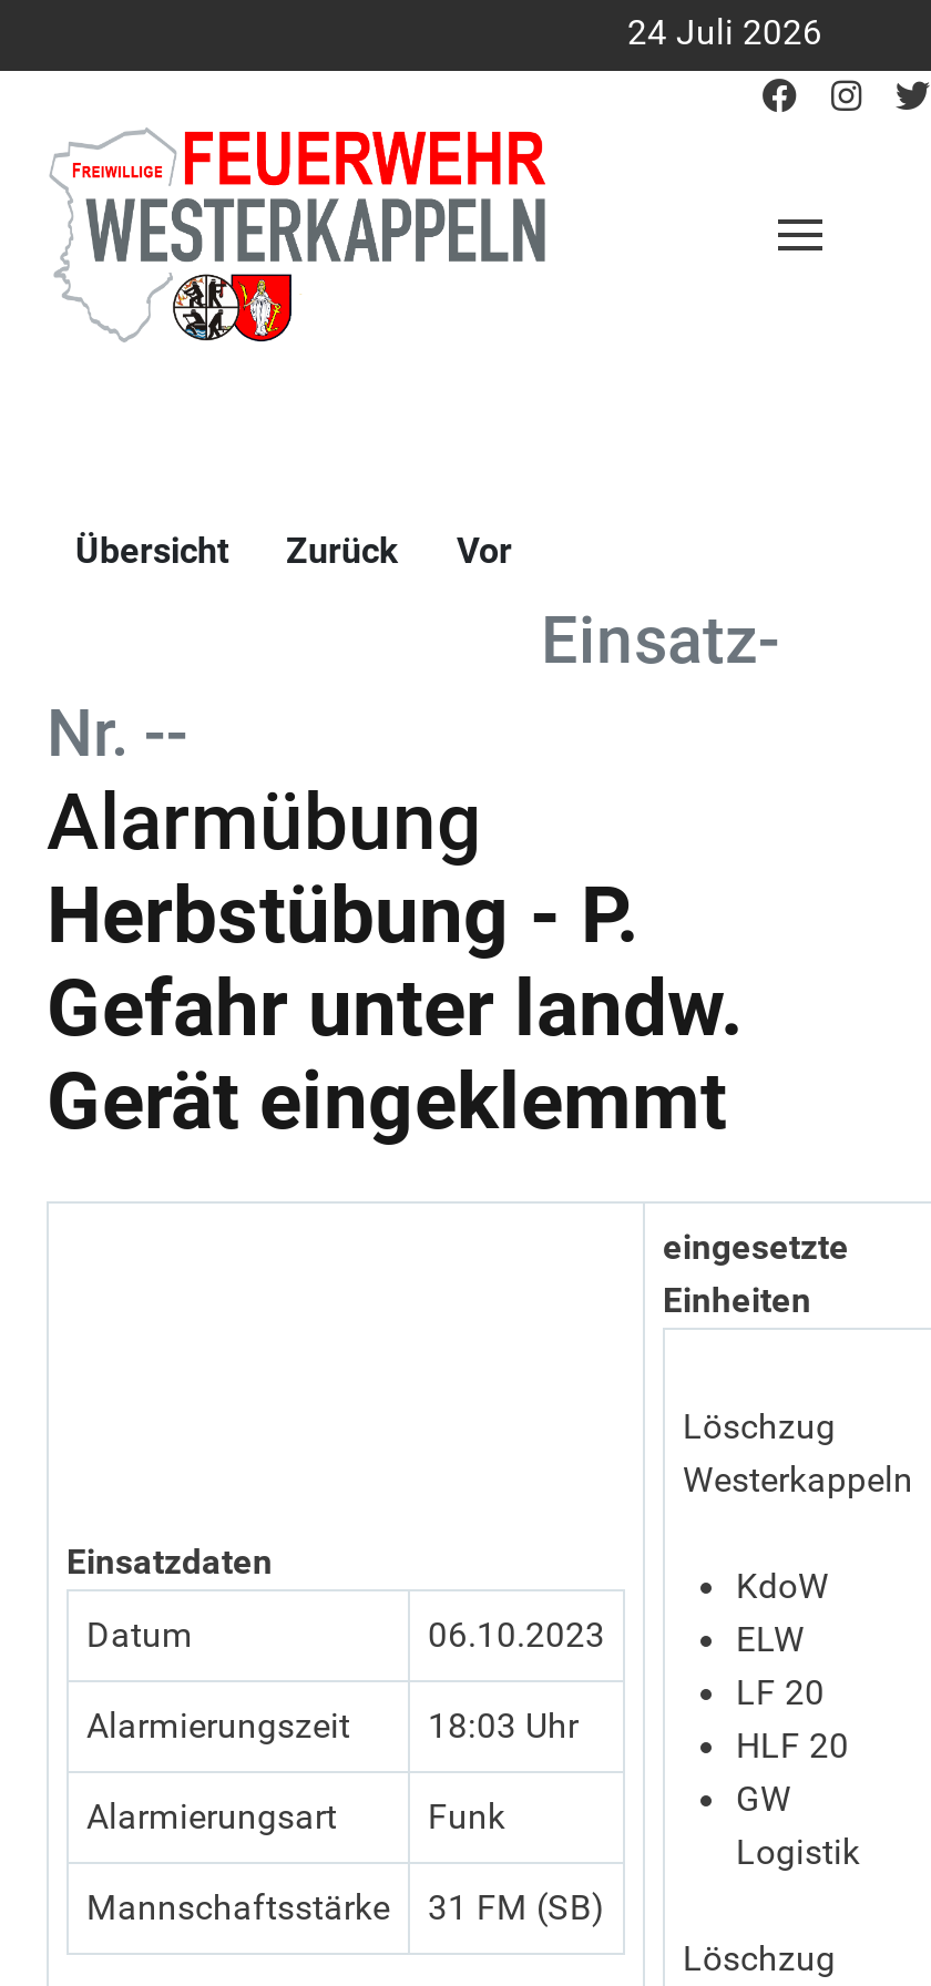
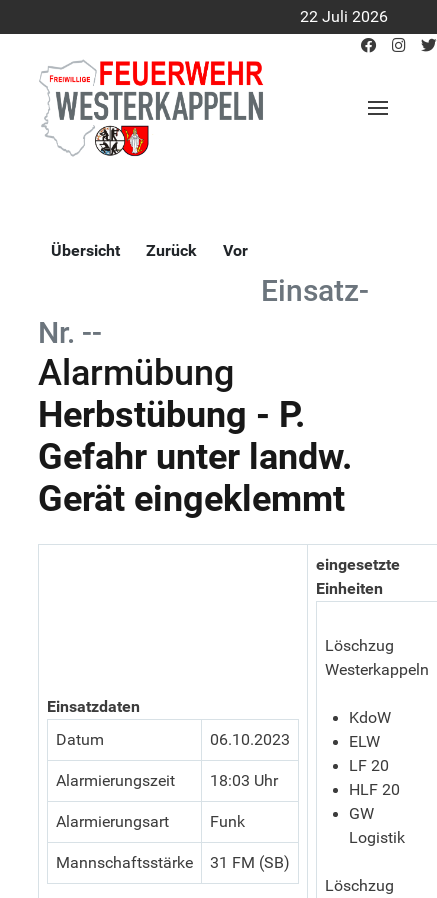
[627,13,822,53] 24 Juli 2026 -> [300,8,388,26] 22 Juli 2026

